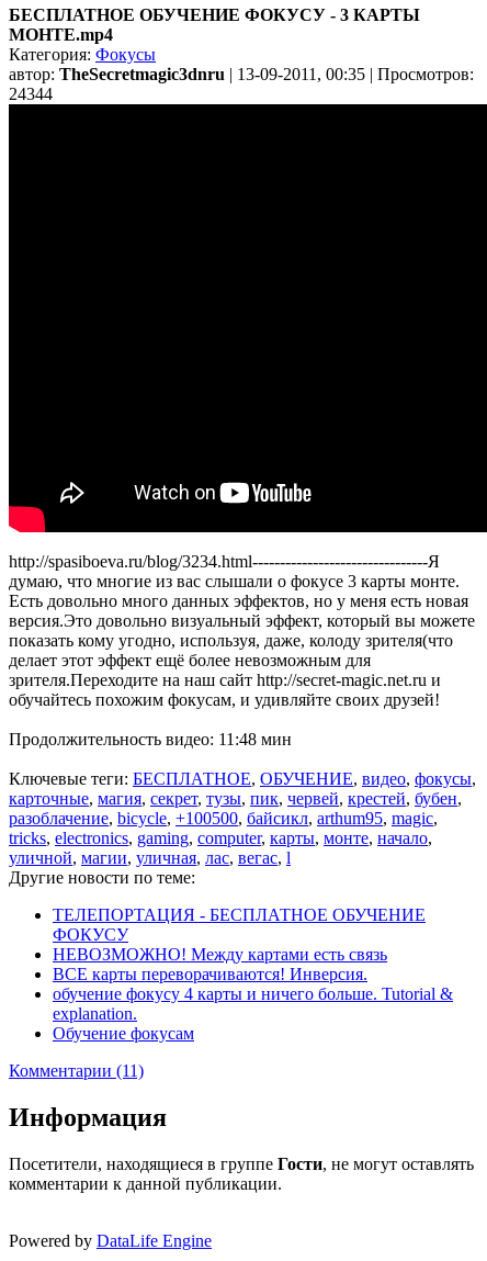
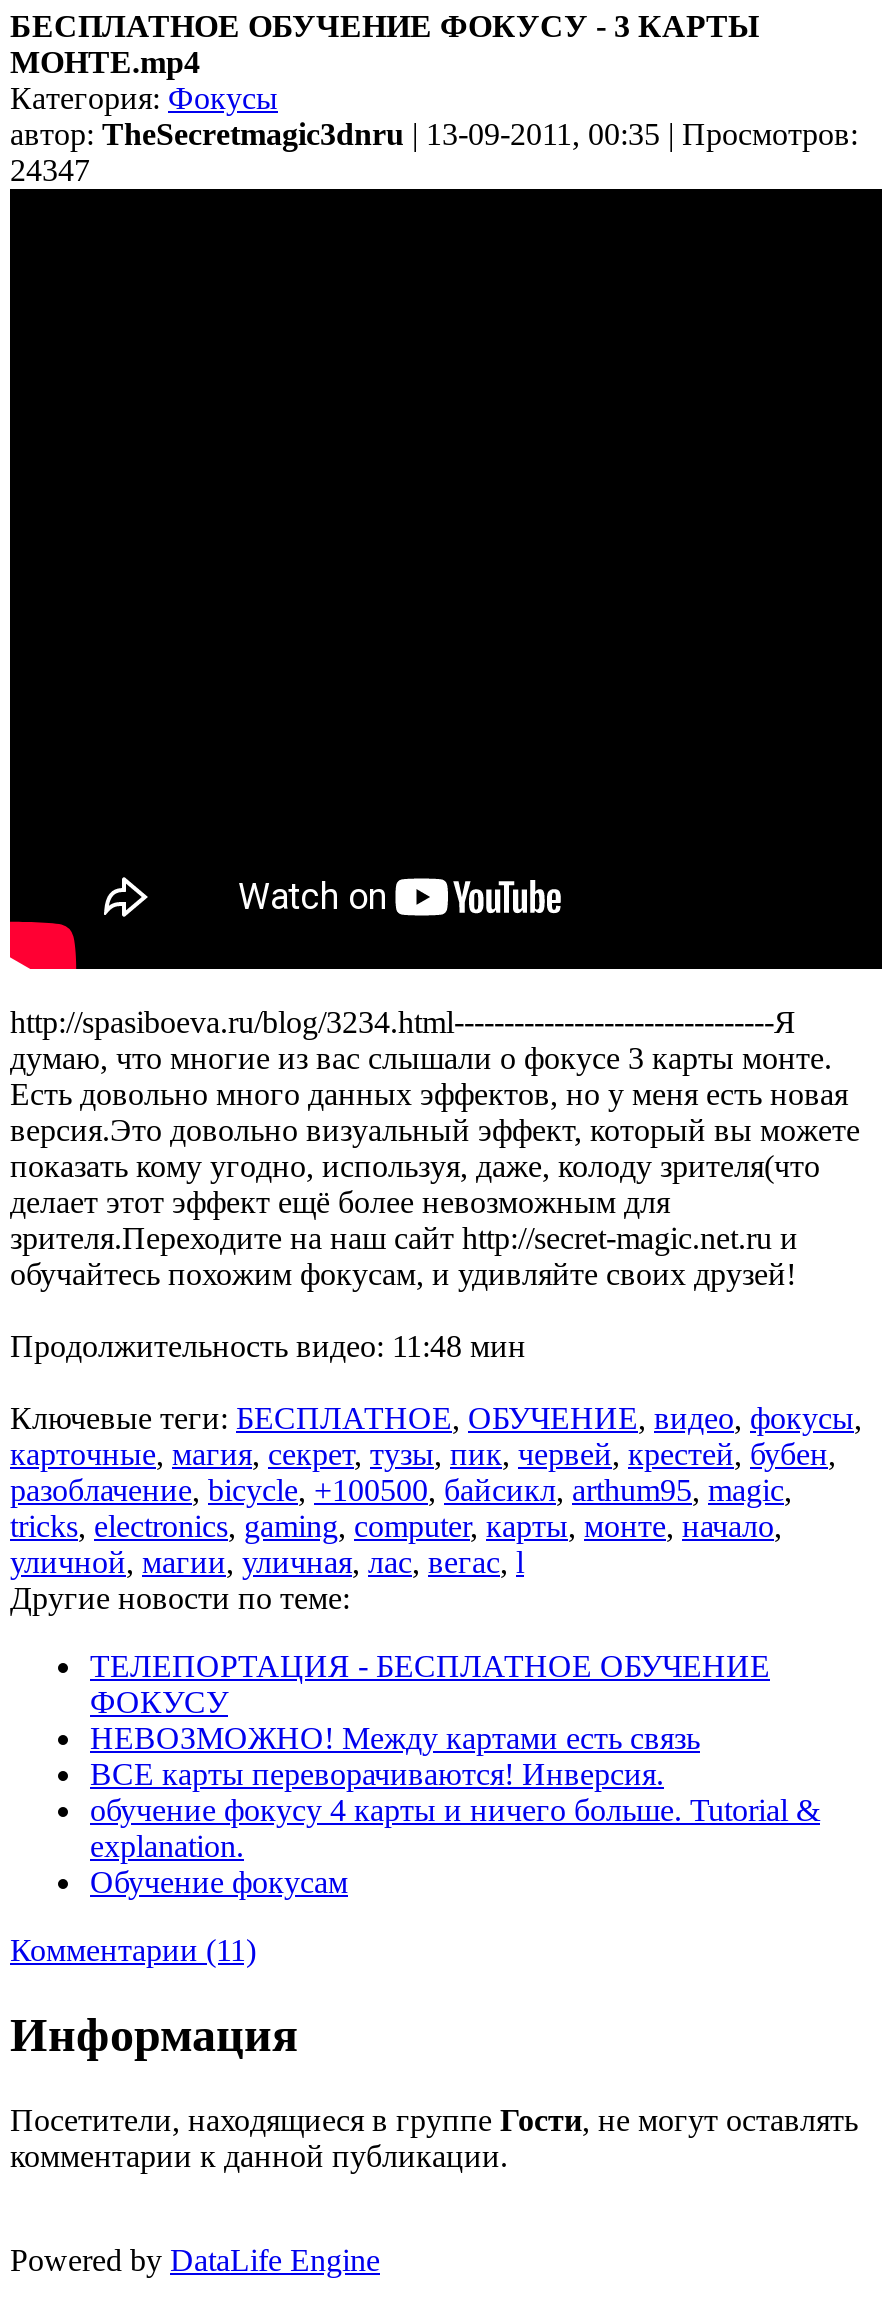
[9,84,53,103] 24344 -> [10,153,90,187] 24347

